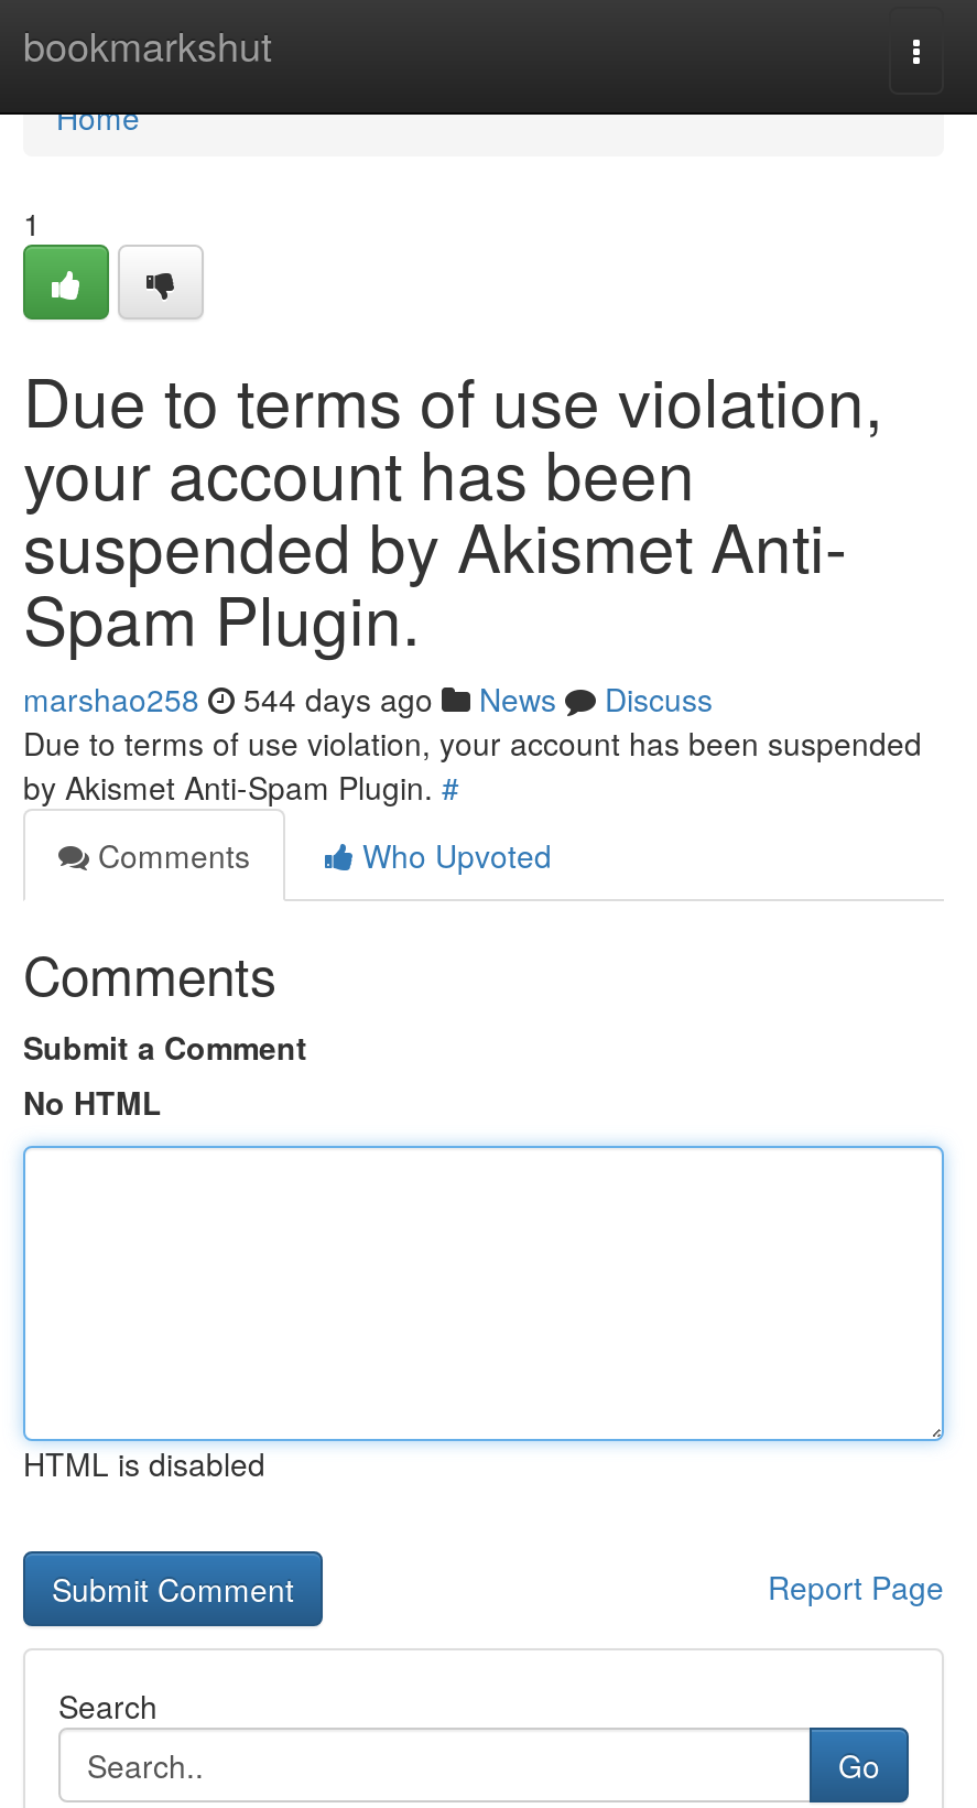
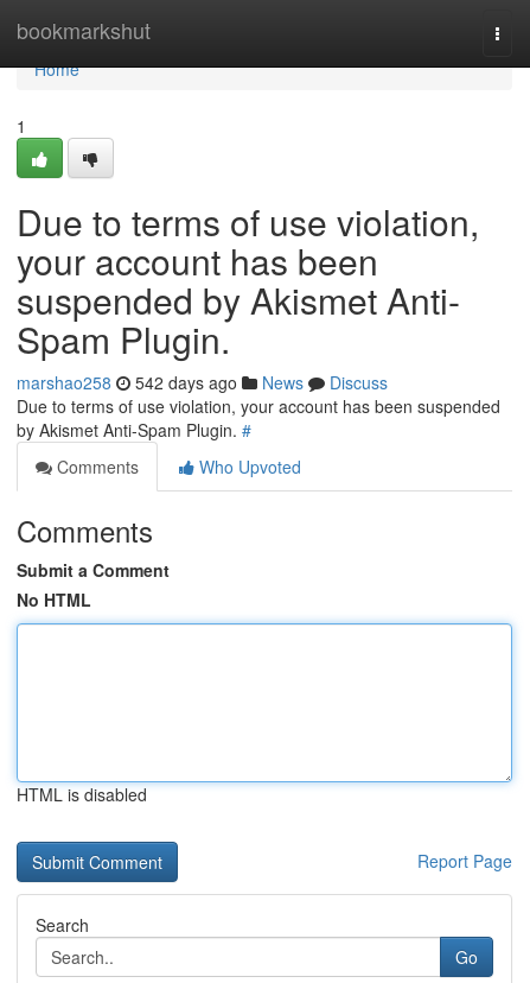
[23,676,713,721] marshao258 544 days ago News Discuss -> [17,370,388,394] marshao258 542 days ago News Discuss

